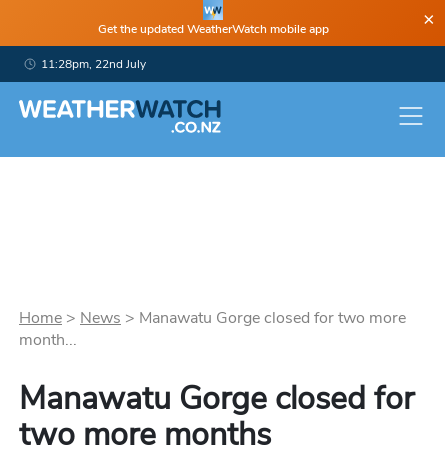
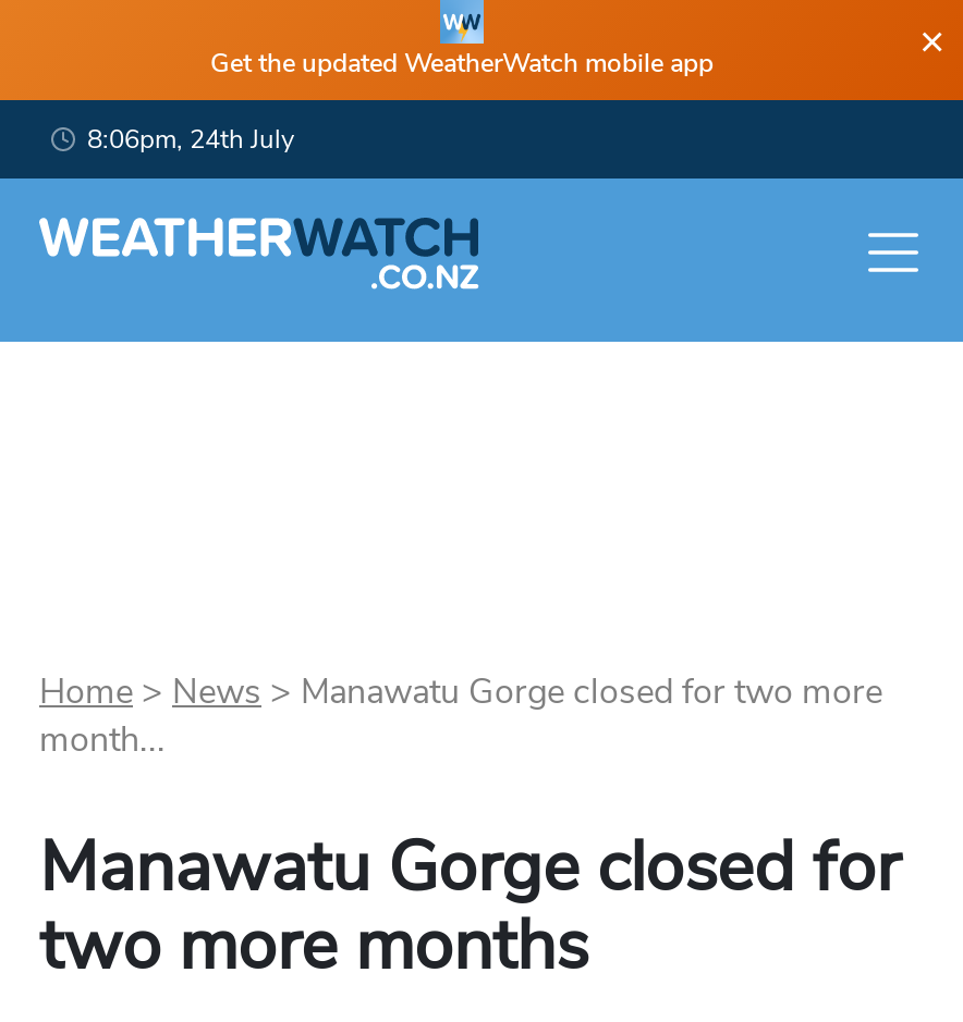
[41,56,146,72] 11:28pm, 22nd July -> [87,122,294,157] 8:06pm, 24th July

